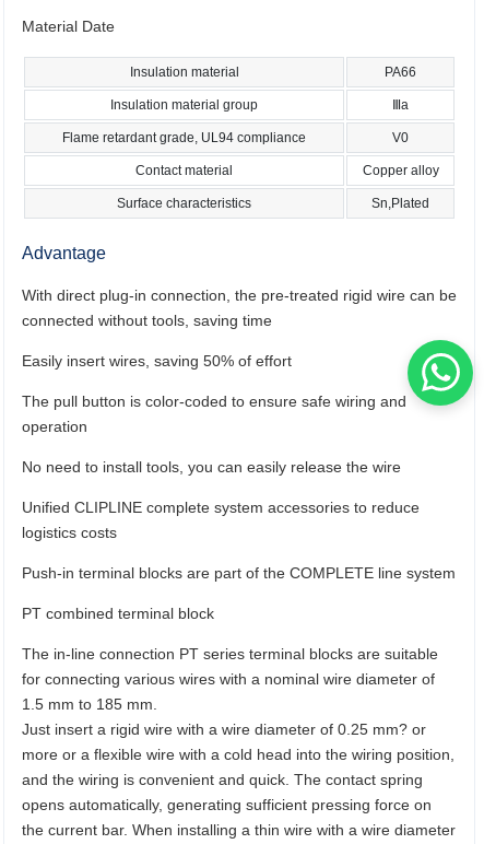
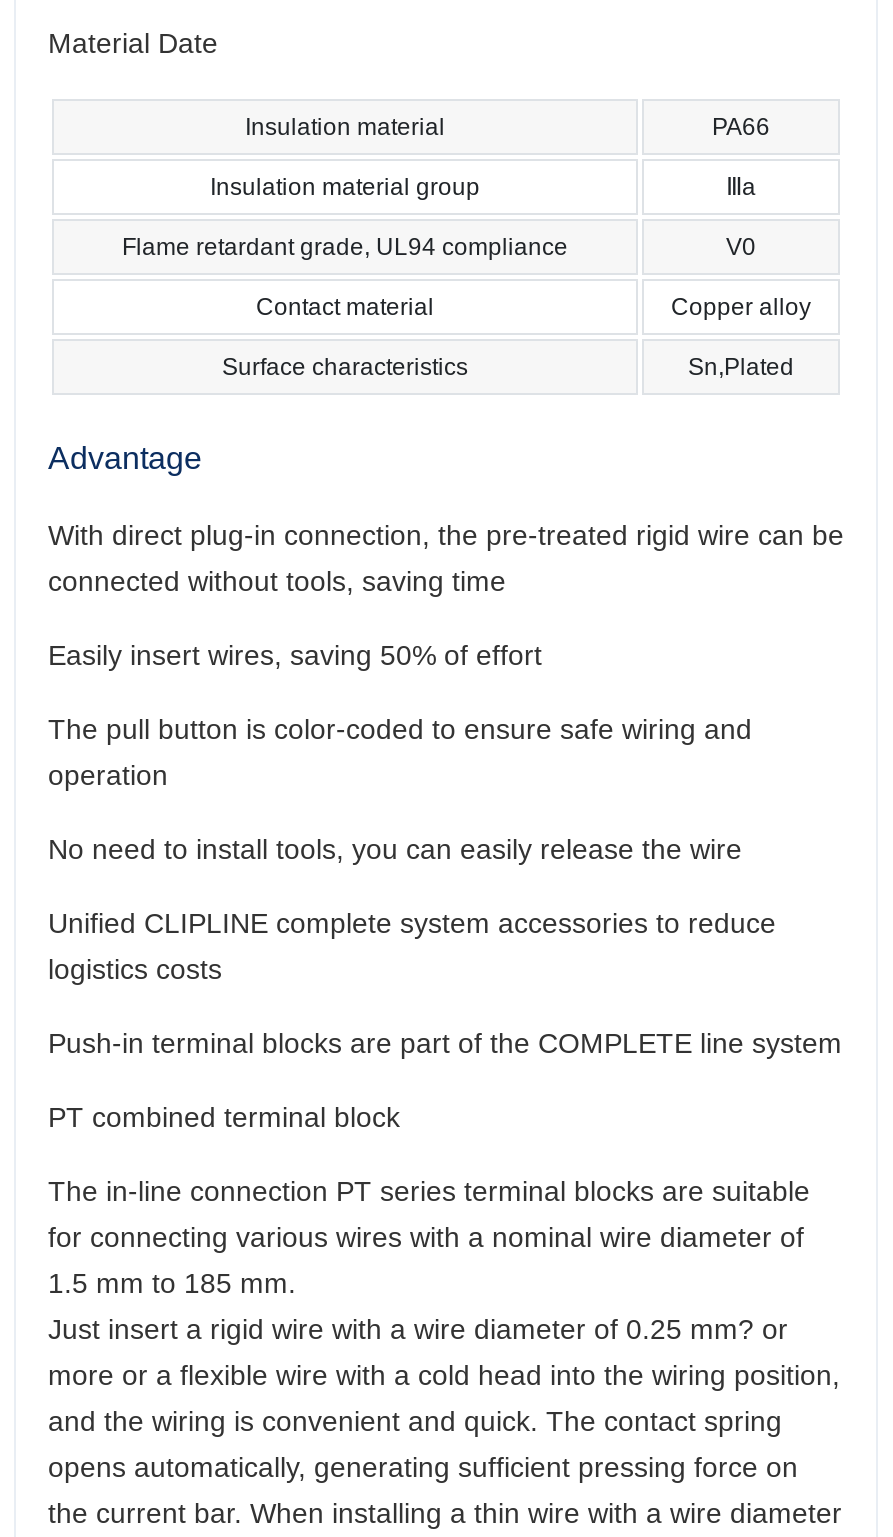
[405,338,475,411] [image] -> none

